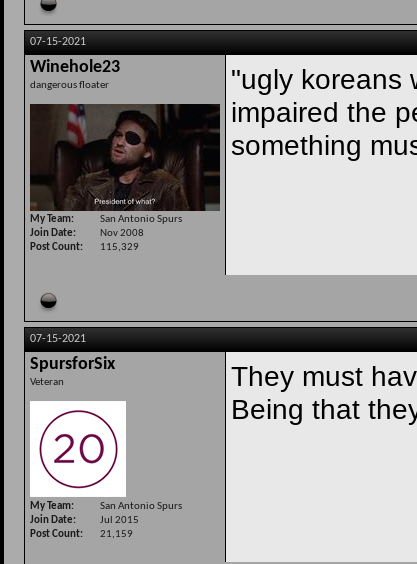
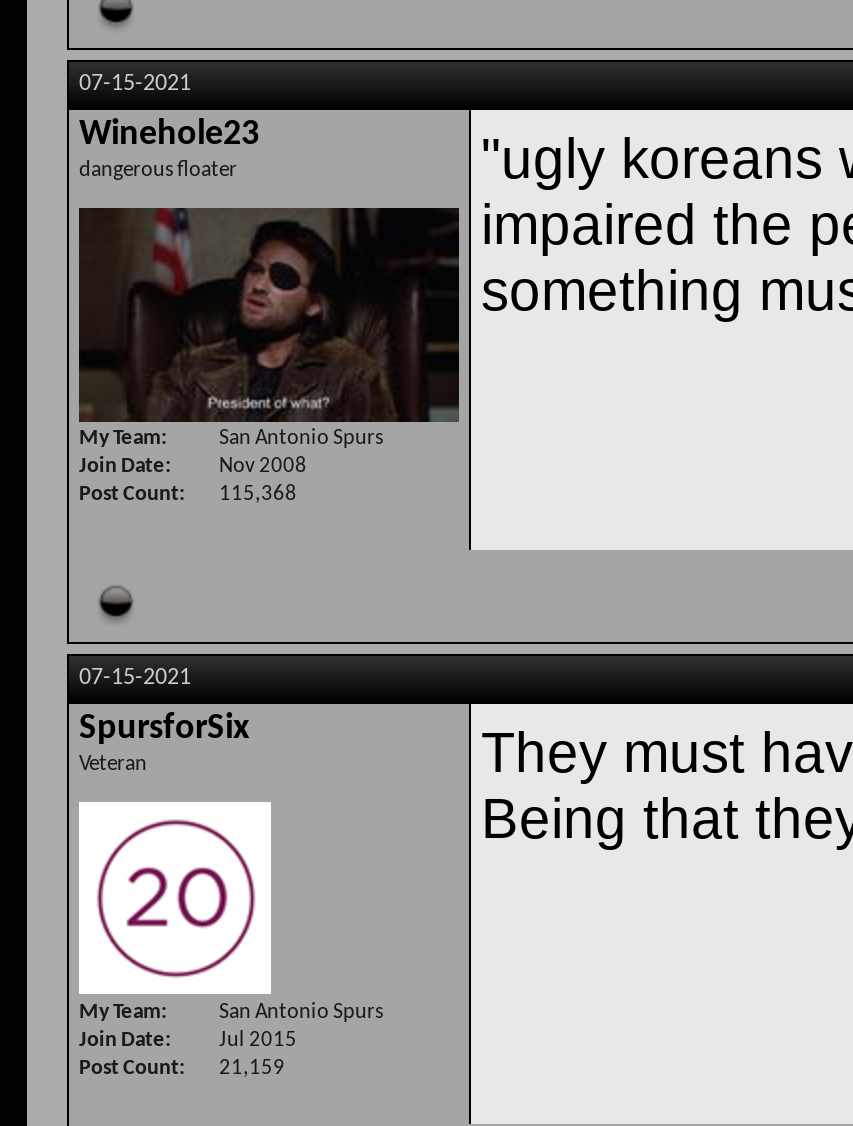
[30,242,139,253] Post Count 115,329 -> [79,485,297,507] Post Count 115,368

